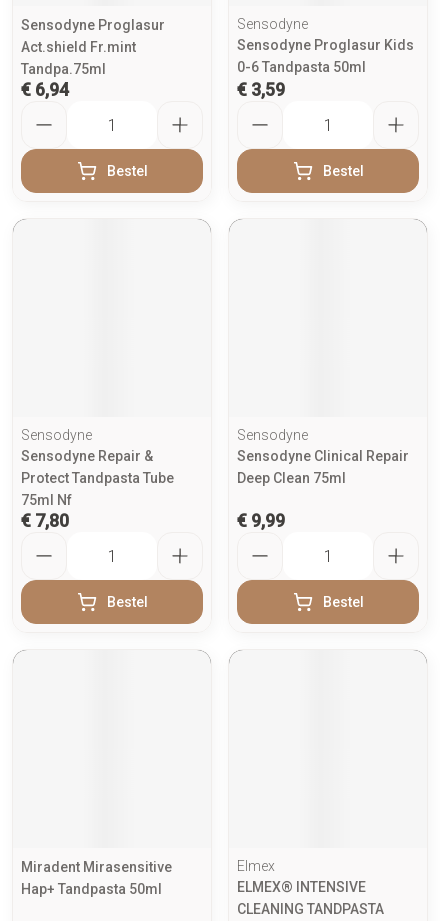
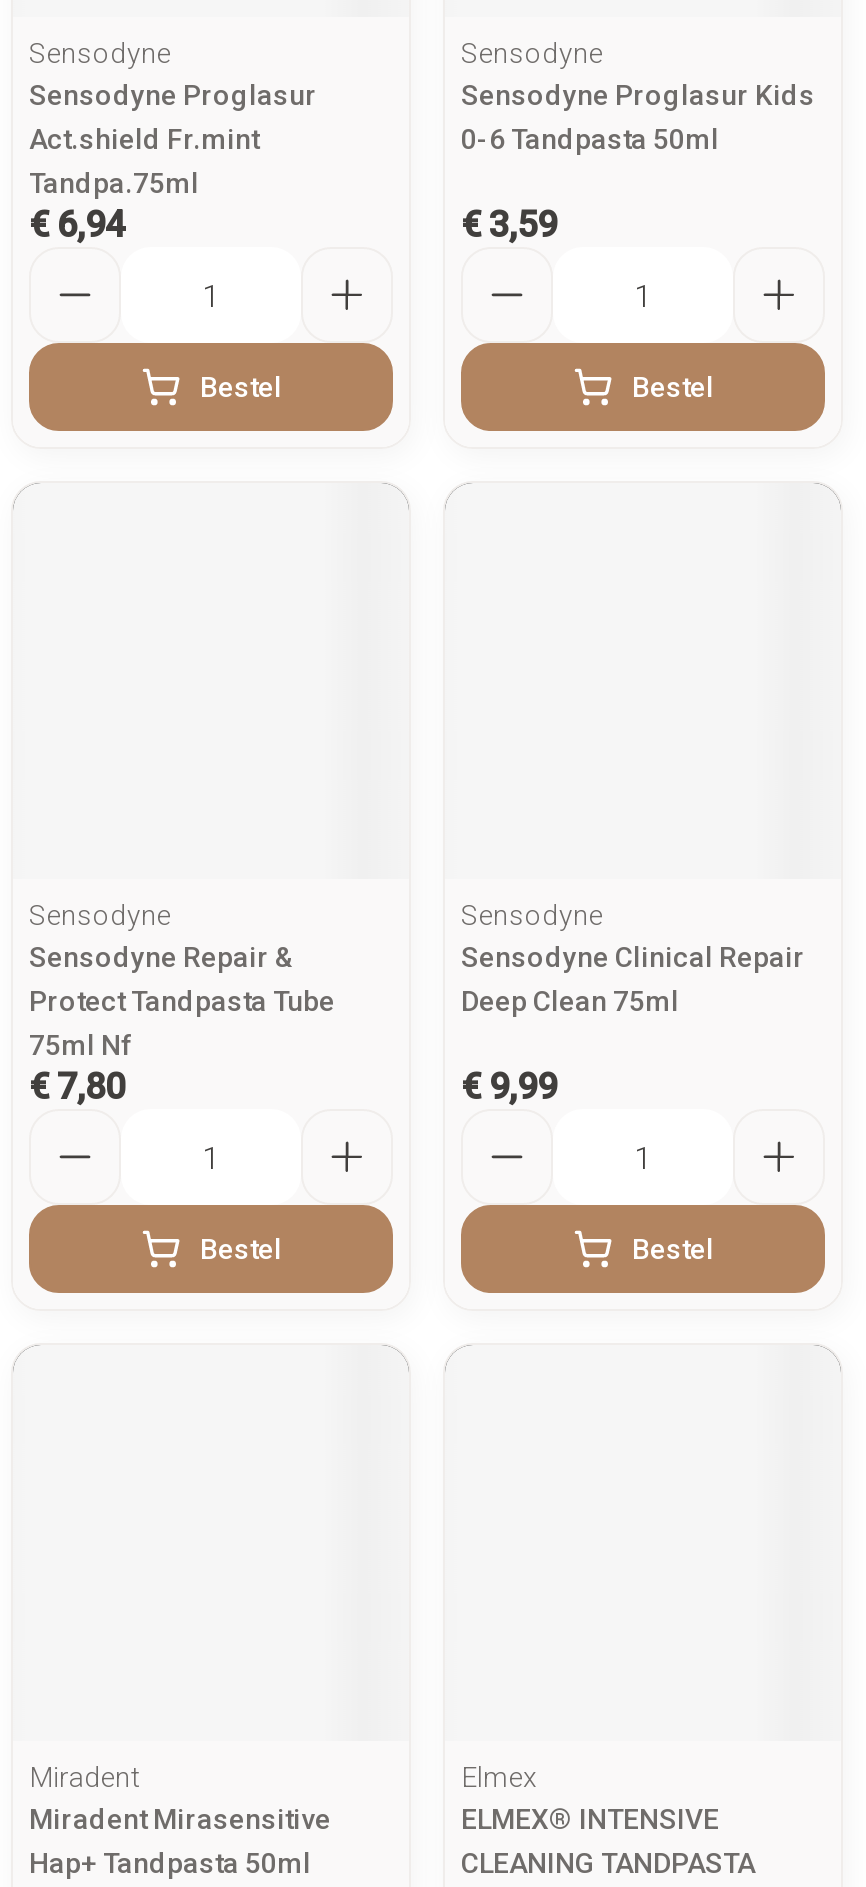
none -> [29,37,171,69] Sensodyne
moved [21,859,172,897] -> [29,1803,331,1879]: Miradent Mirasensitive | Hap+ Tandpasta 50ml
none -> [29,1761,139,1793] Miradent

